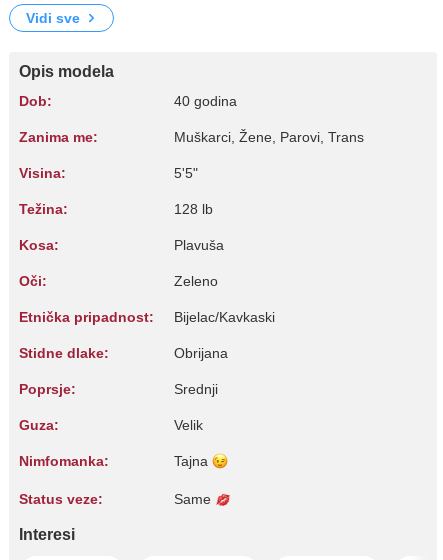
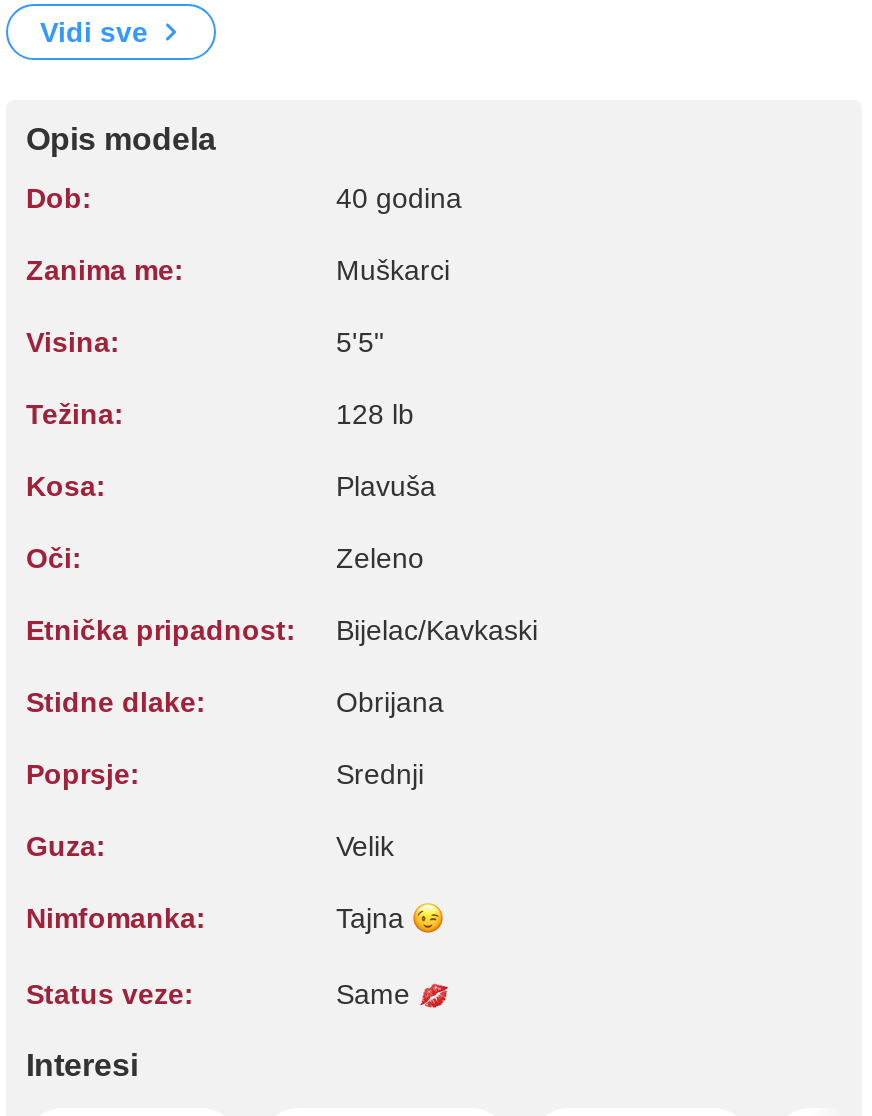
[174,129,364,145] Muškarci, Žene, Parovi, Trans -> [336,254,450,286] Muškarci

